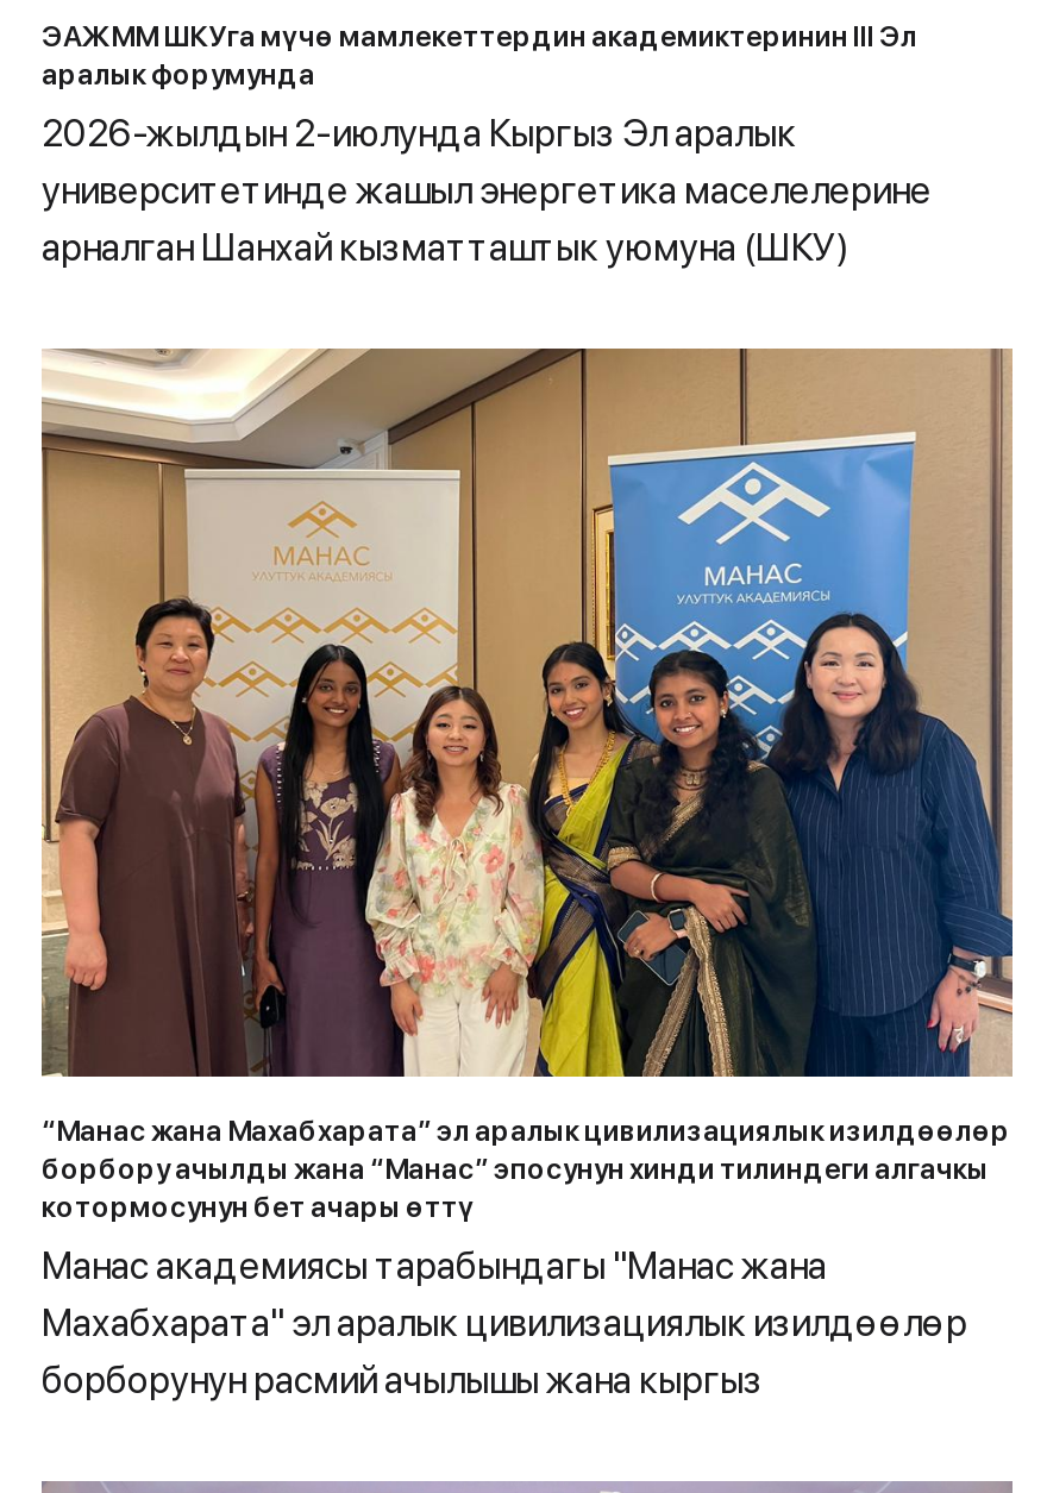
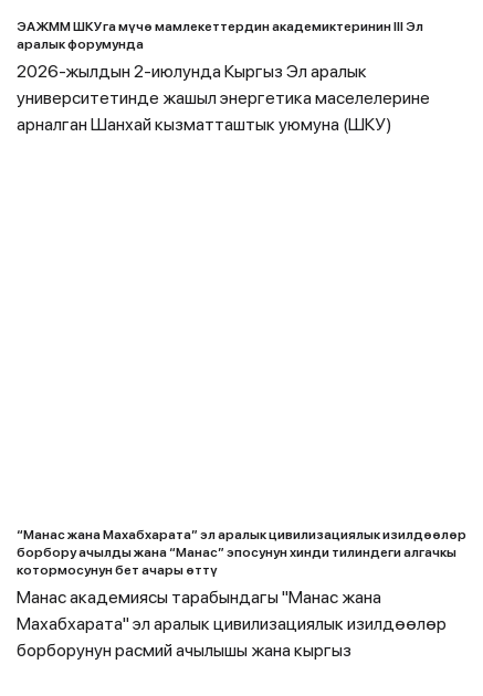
[39,346,1015,1079] [image] -> none

